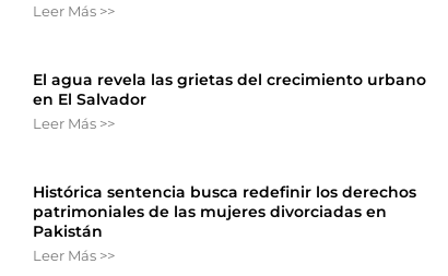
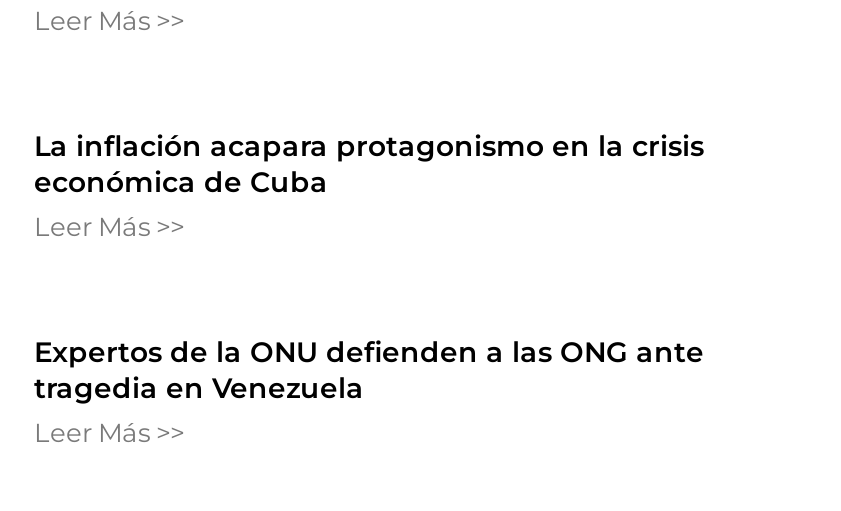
[33,70,426,110] El agua revela las grietas del crecimiento urbano | en El Salvador -> [34,129,704,201] La inflación acapara protagonismo en la crisis | económica de Cuba
[33,183,416,242] Histórica sentencia busca redefinir los derechos | patrimoniales de las mujeres divorciadas en | Pakistán -> [34,335,704,407] Expertos de la ONU defienden a las ONG ante | tragedia en Venezuela

